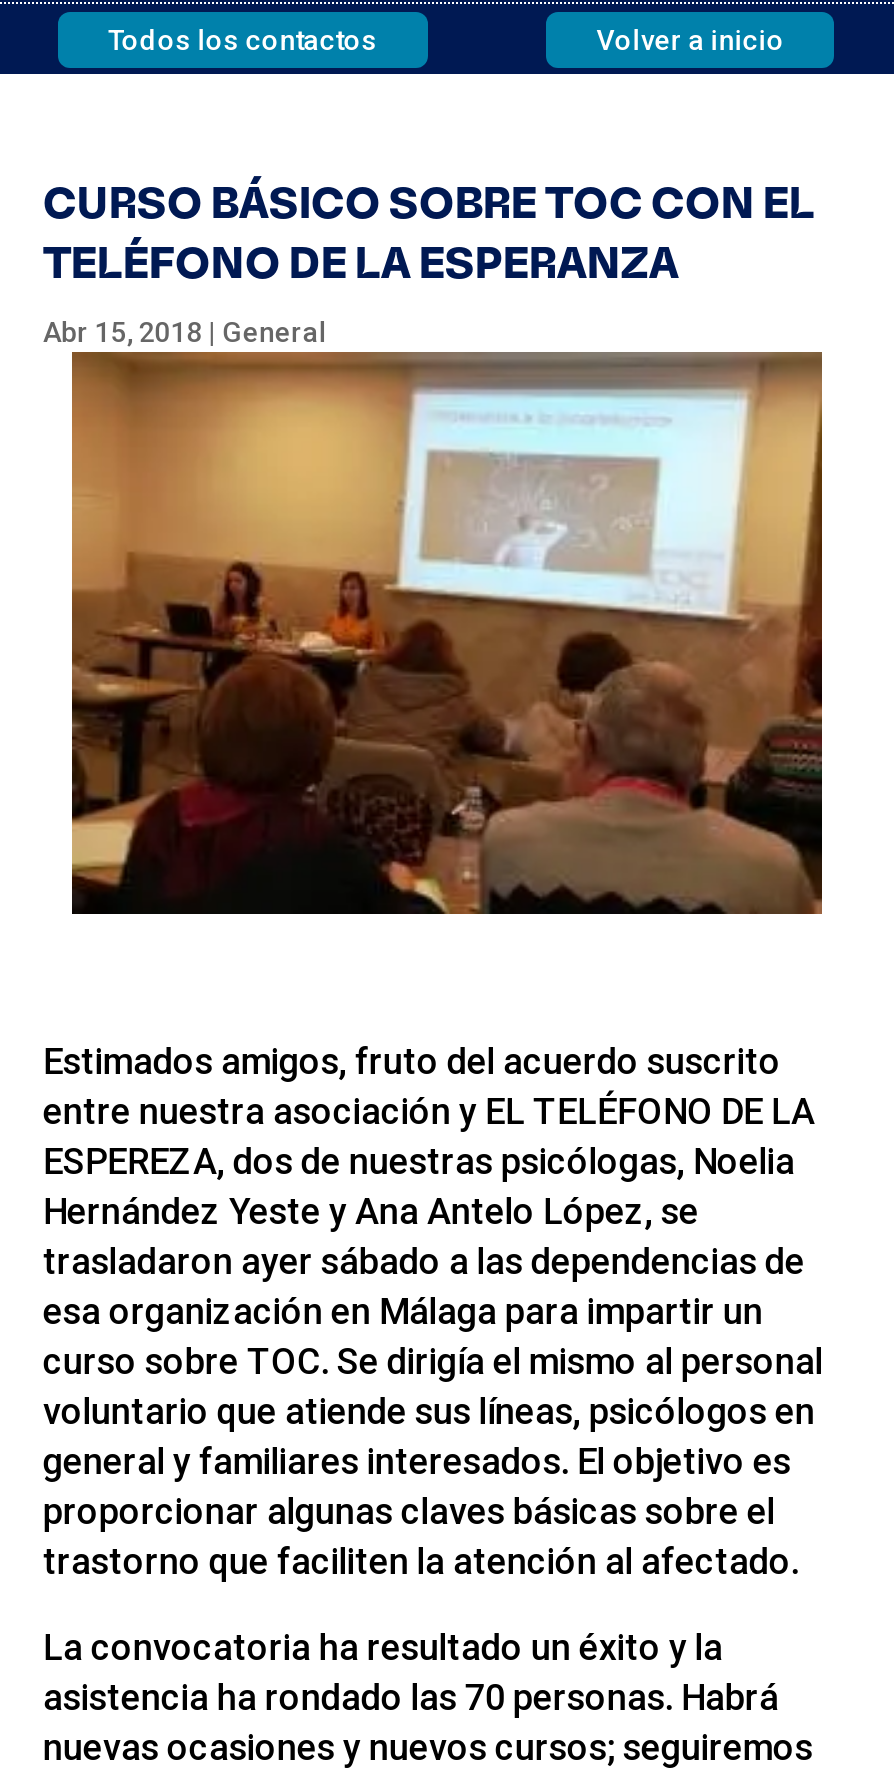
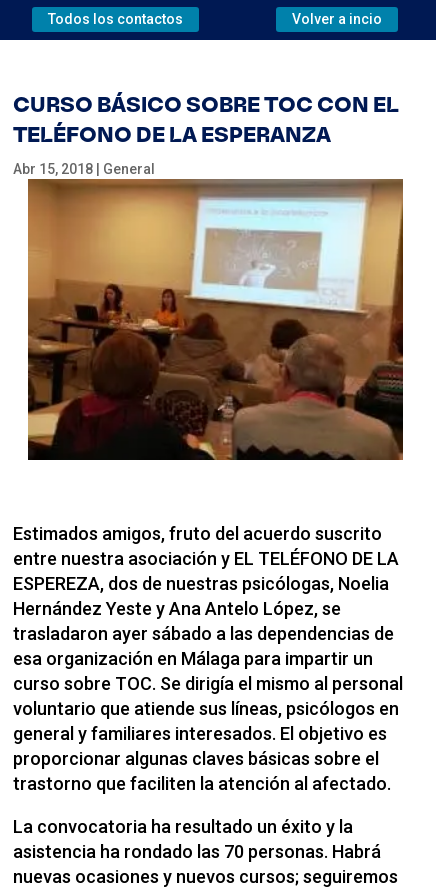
[596,23,784,55] Volver a inicio -> [292,11,382,27] Volver a incio

